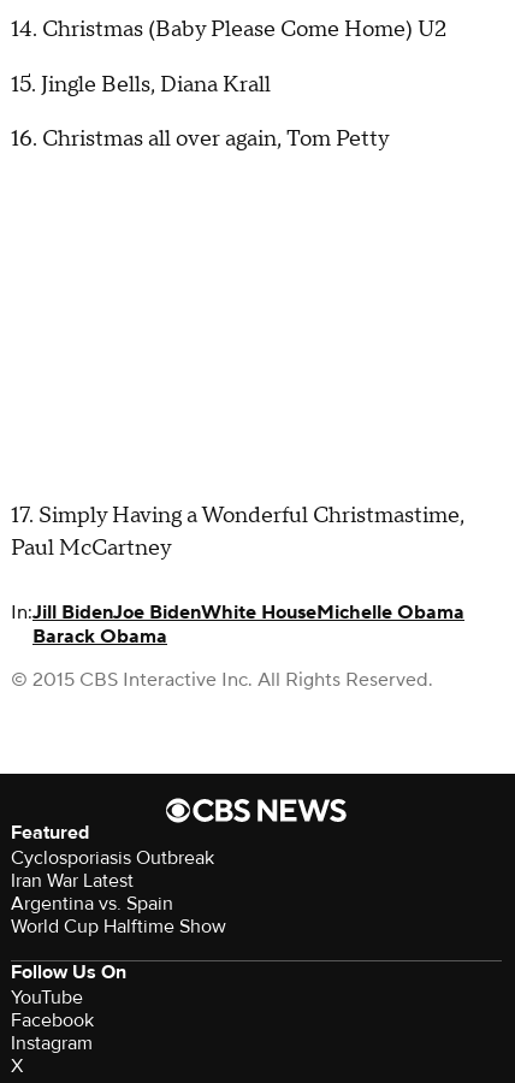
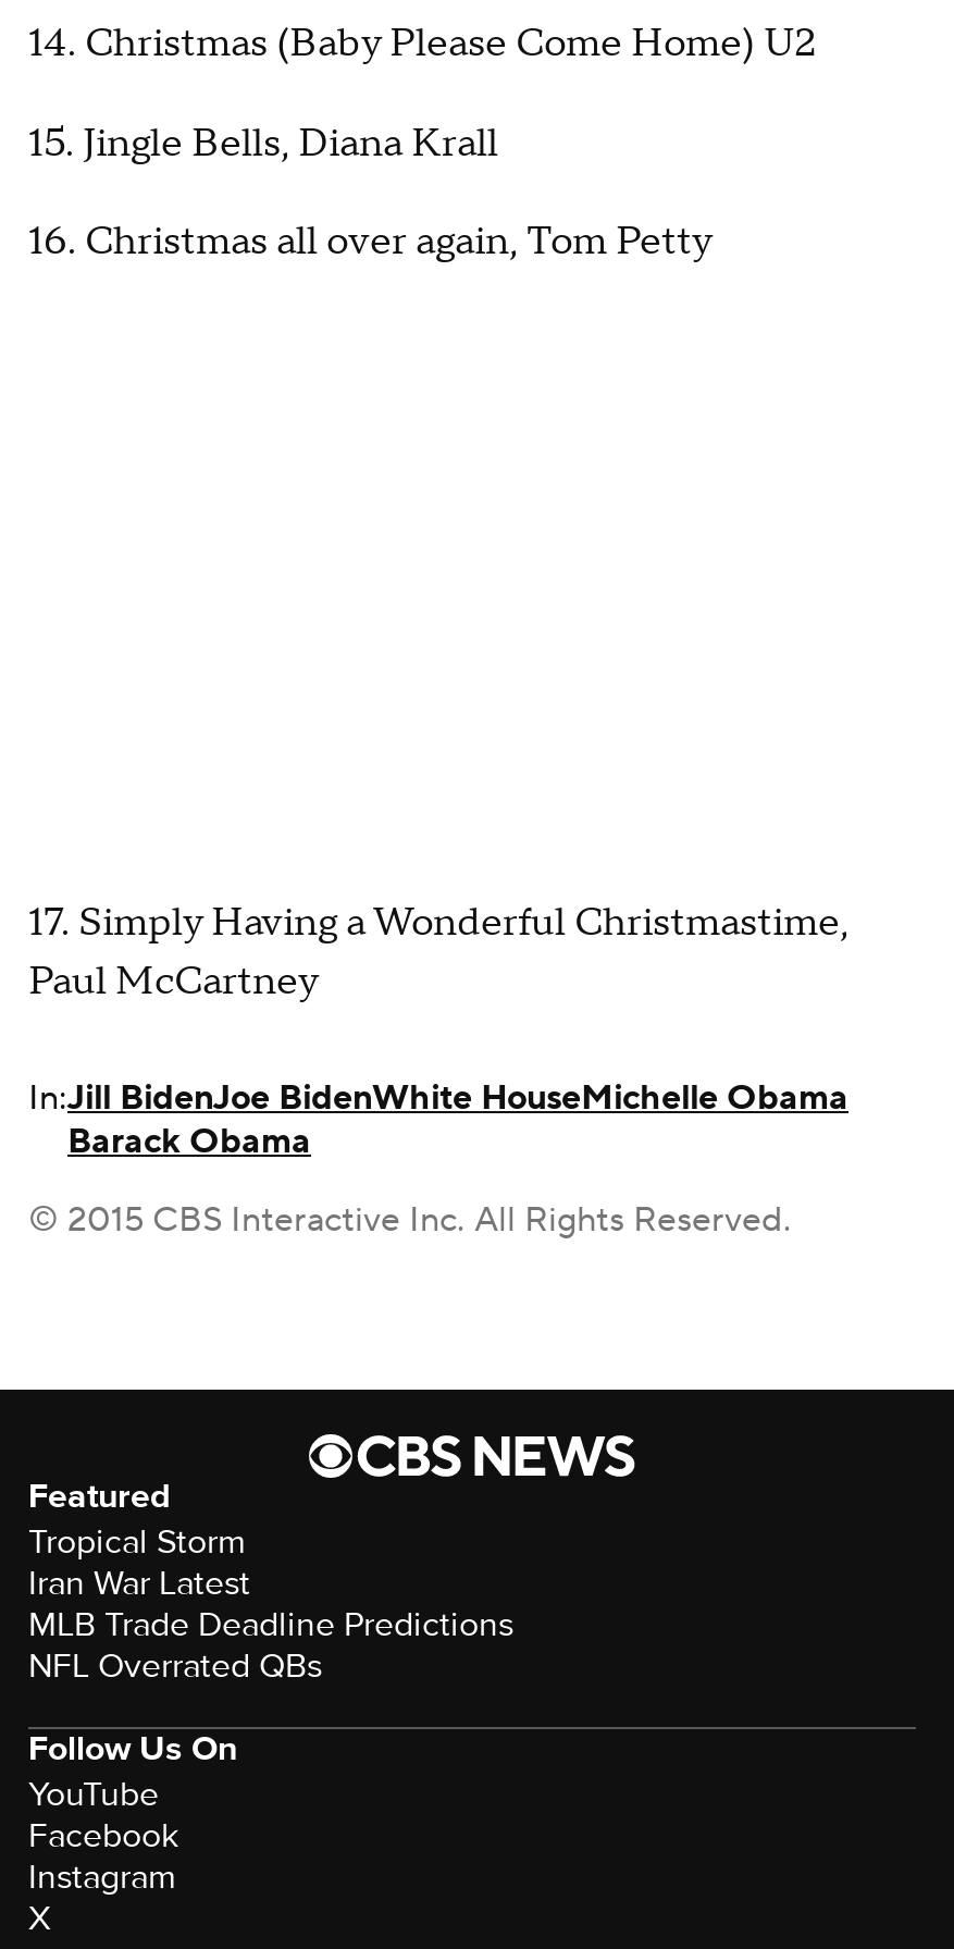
[11,846,214,870] Cyclosporiasis Outbreak -> [28,1520,246,1563] Tropical Storm
[11,891,226,938] Argentina vs. Spain | World Cup Halftime Show -> [28,1603,513,1687] MLB Trade Deadline Predictions | NFL Overrated QBs

